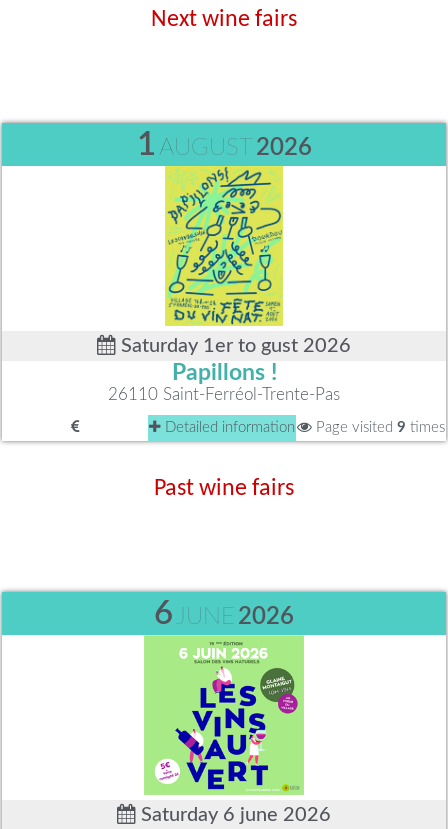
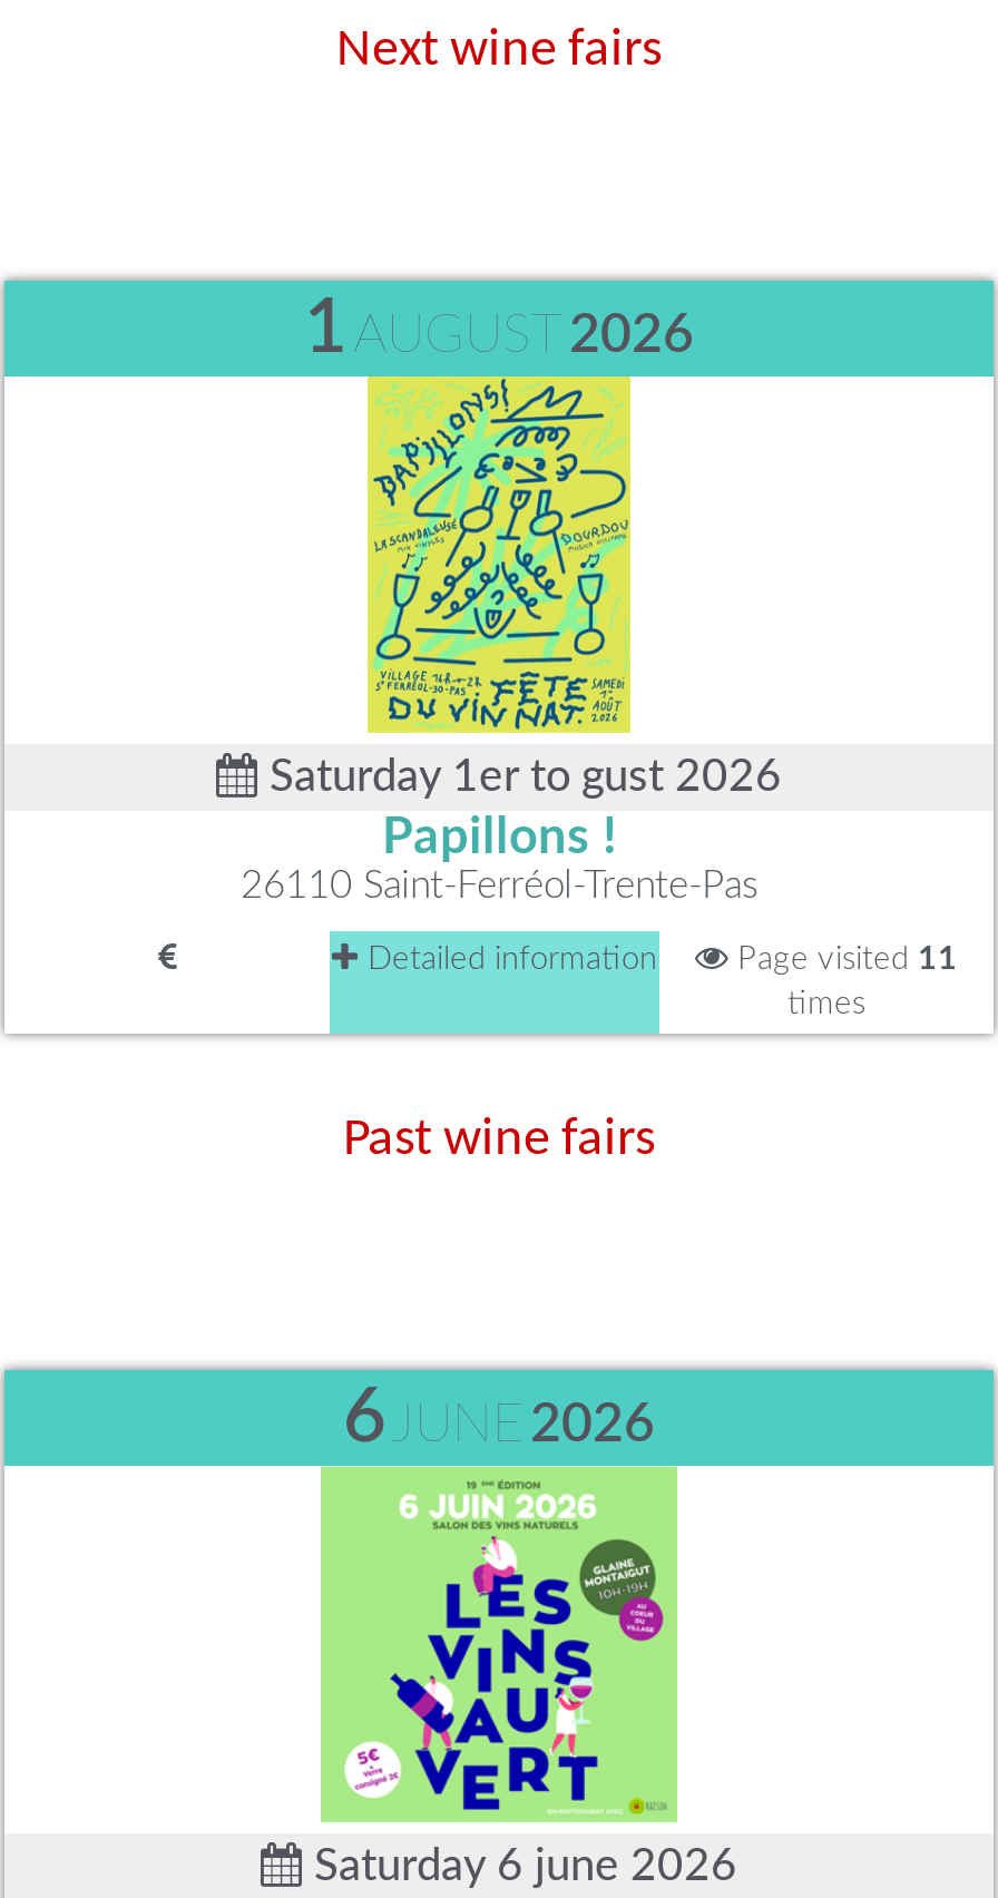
[312,420,445,435] Page visited 9 times -> [728,943,958,1021] Page visited 11 | times

